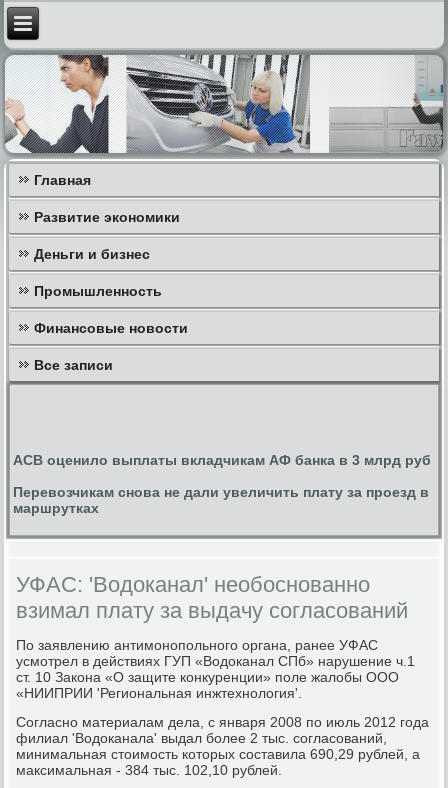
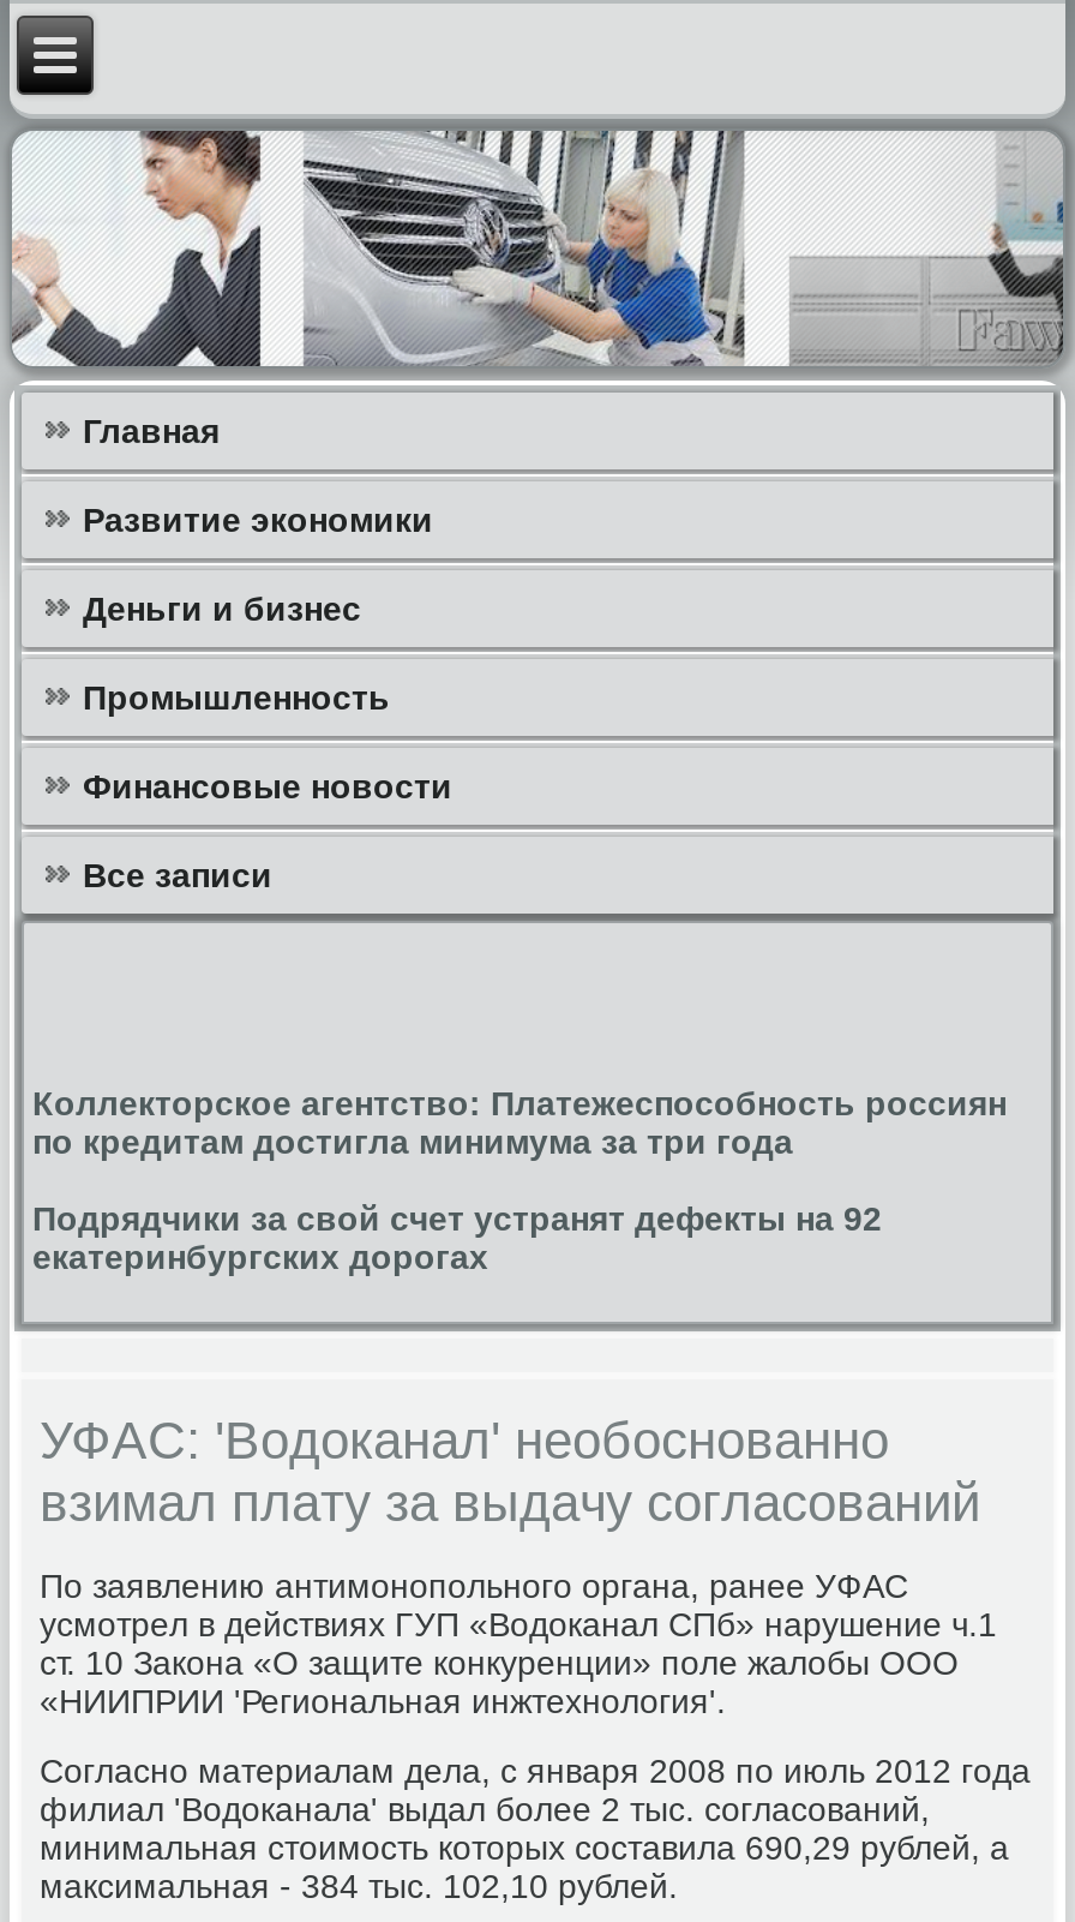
[13,452,431,468] АСВ оценило выплаты вкладчикам АФ банка в 3 млрд руб -> [32,1084,1007,1161] Коллекторское агентство: Платежеспособность россиян | по кредитам достигла минимума за три года
[13,484,429,516] Перевозчикам снова не дали увеличить плату за проезд в | маршрутках -> [32,1199,882,1276] Подрядчики за свой счет устранят дефекты на 92 | екатеринбургских дорогах

